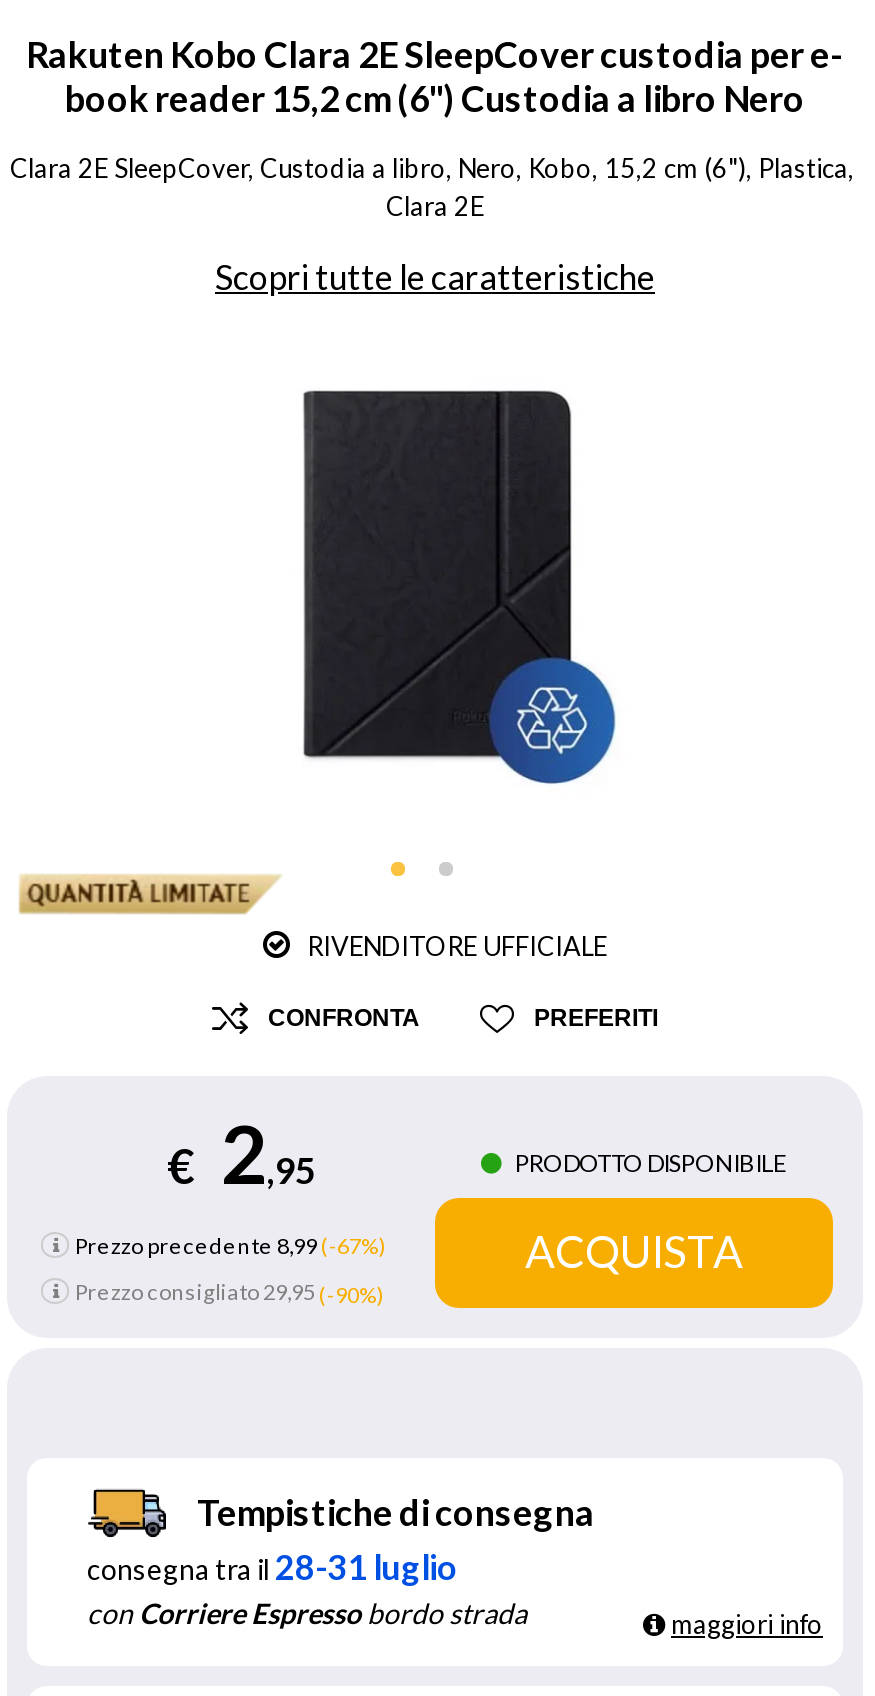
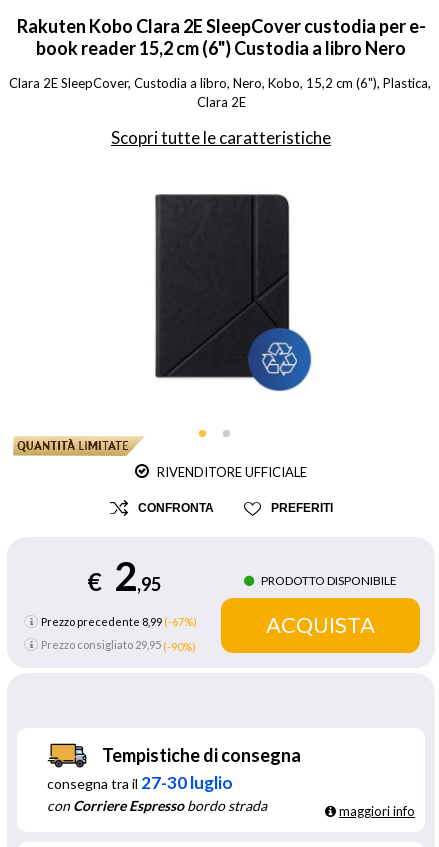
[87,1547,459,1589] consegna tra il 28-31 luglio -> [47,772,233,793] consegna tra il 27-30 luglio

